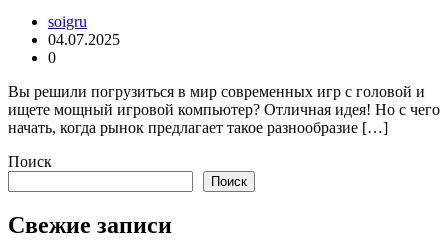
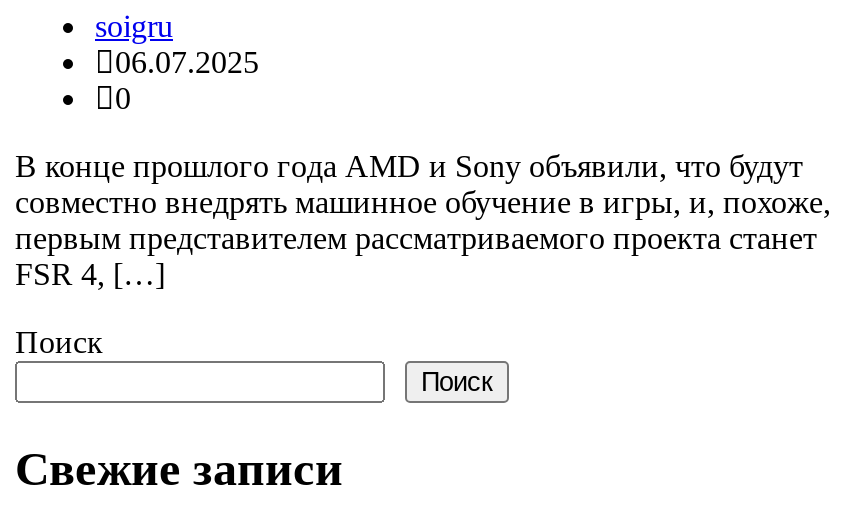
[48,31,120,48] 04.07.2025 -> [115,45,259,79] 06.07.2025
[8,83,440,136] Вы решили погрузиться в мир современных игр с головой и | ищете мощный игровой компьютер? Отличная идея! Но с чего | начать, когда рынок предлагает такое разнообразие […] -> [15,149,831,291] В конце прошлого года AMD и Sony объявили, что будут | совместно внедрять машинное обучение в игры, и, похоже, | первым представителем рассматриваемого проекта станет | FSR 4, […]

